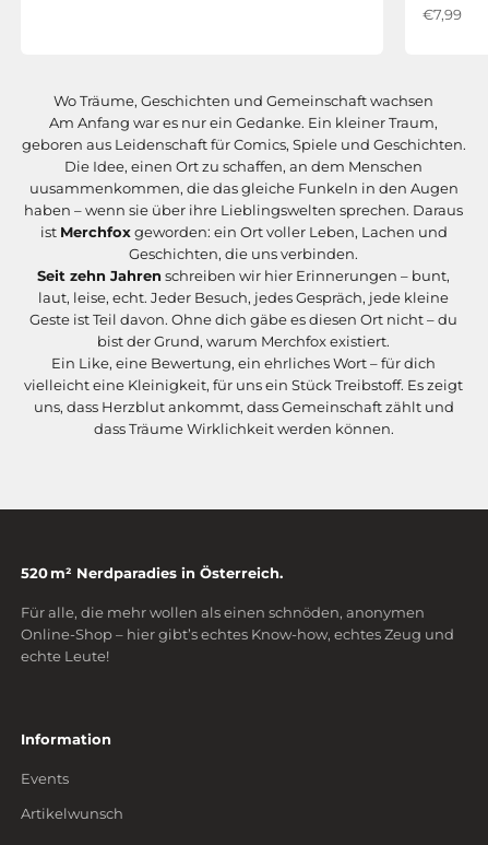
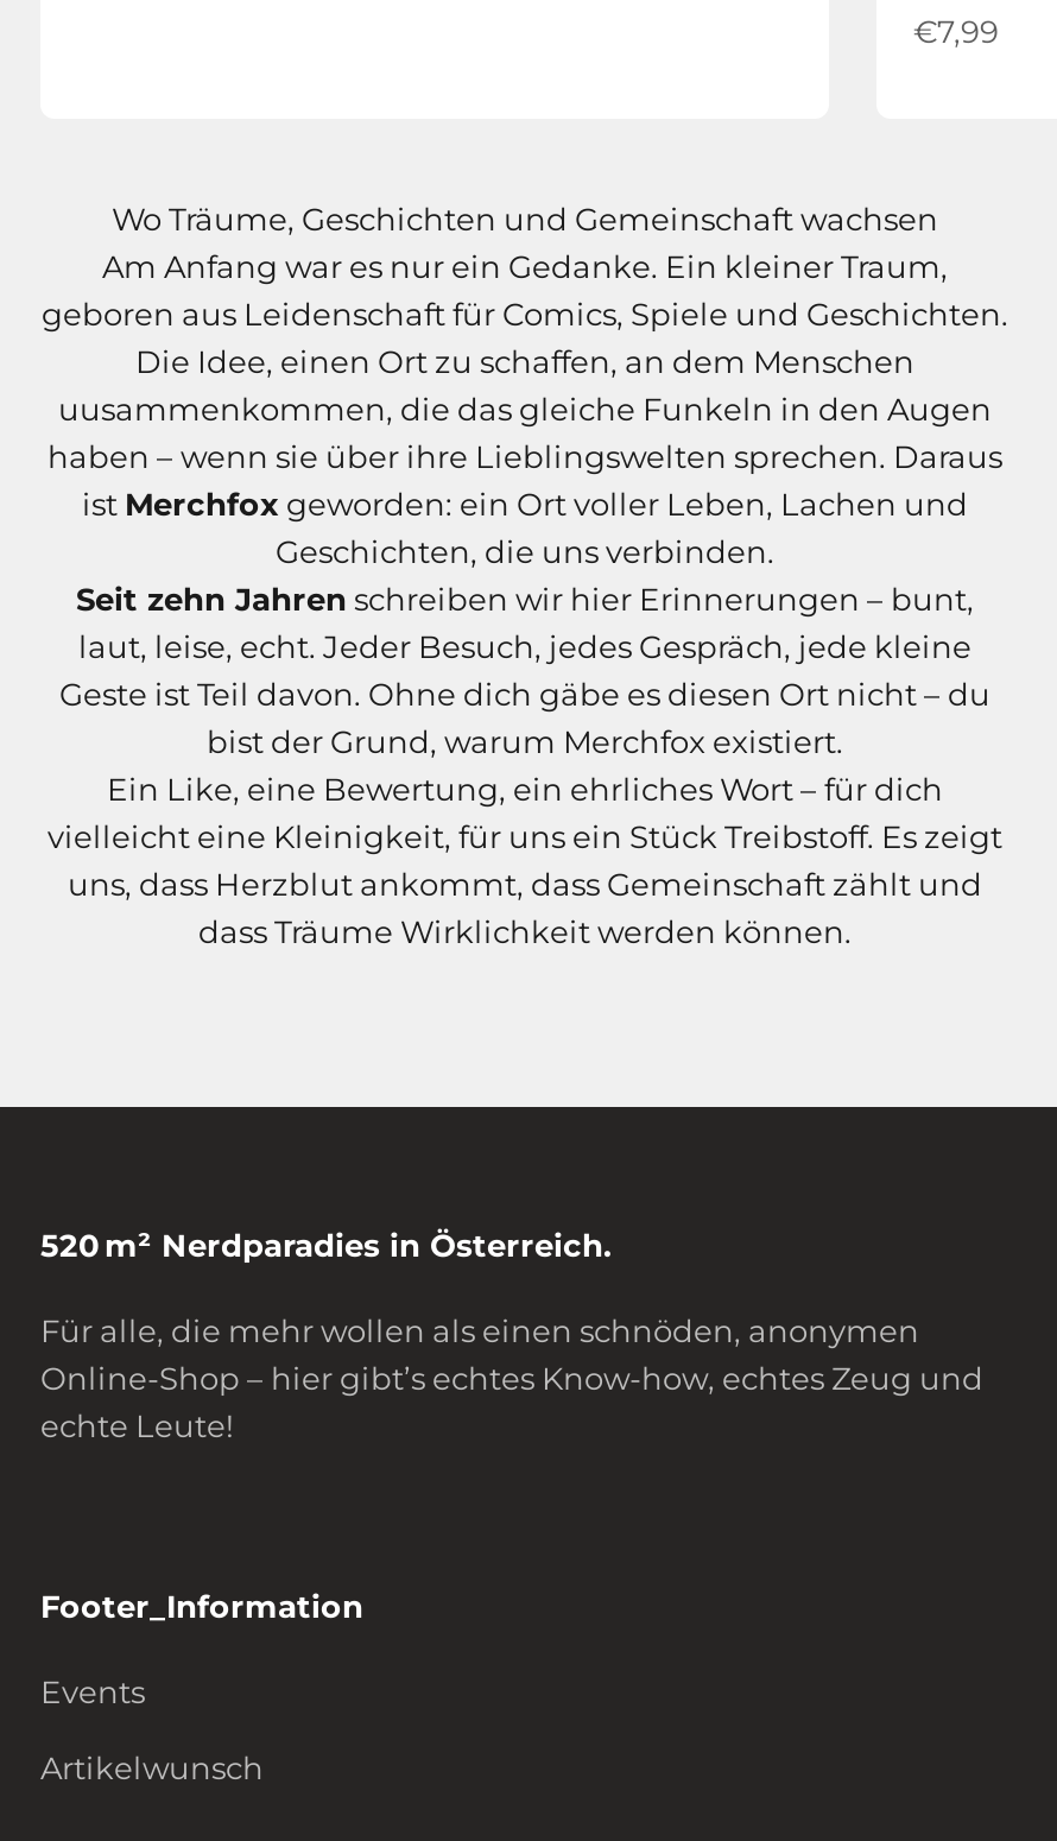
[21,731,111,748] Information -> [40,1588,363,1626] Footer_Information

